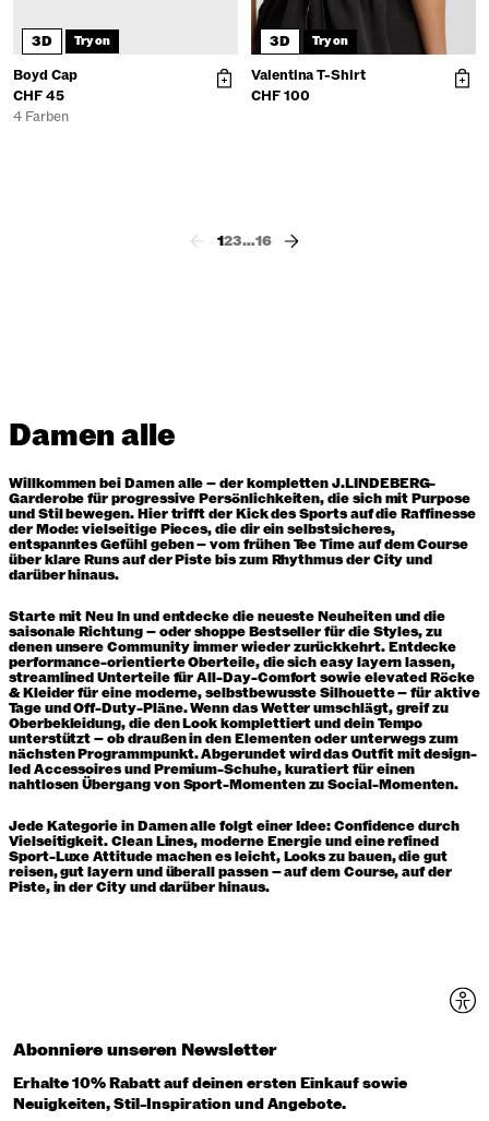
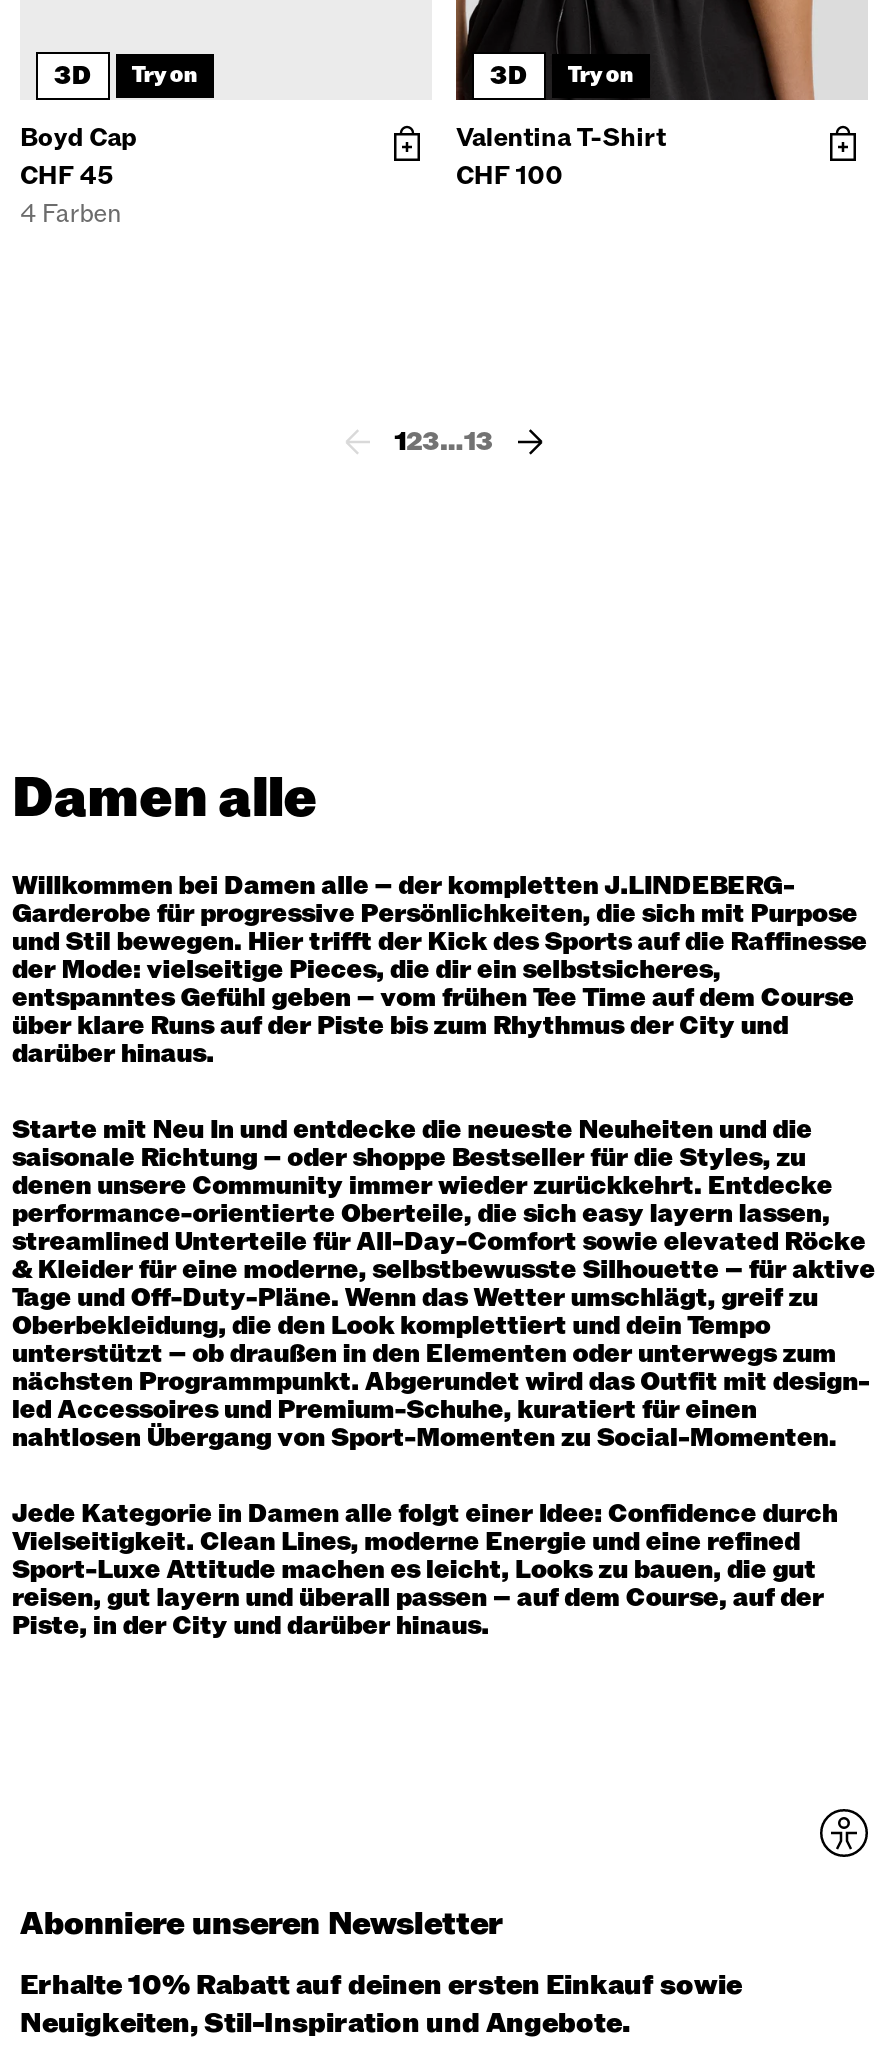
[217,231,272,251] 123…16 -> [394,424,494,460] 123…13

